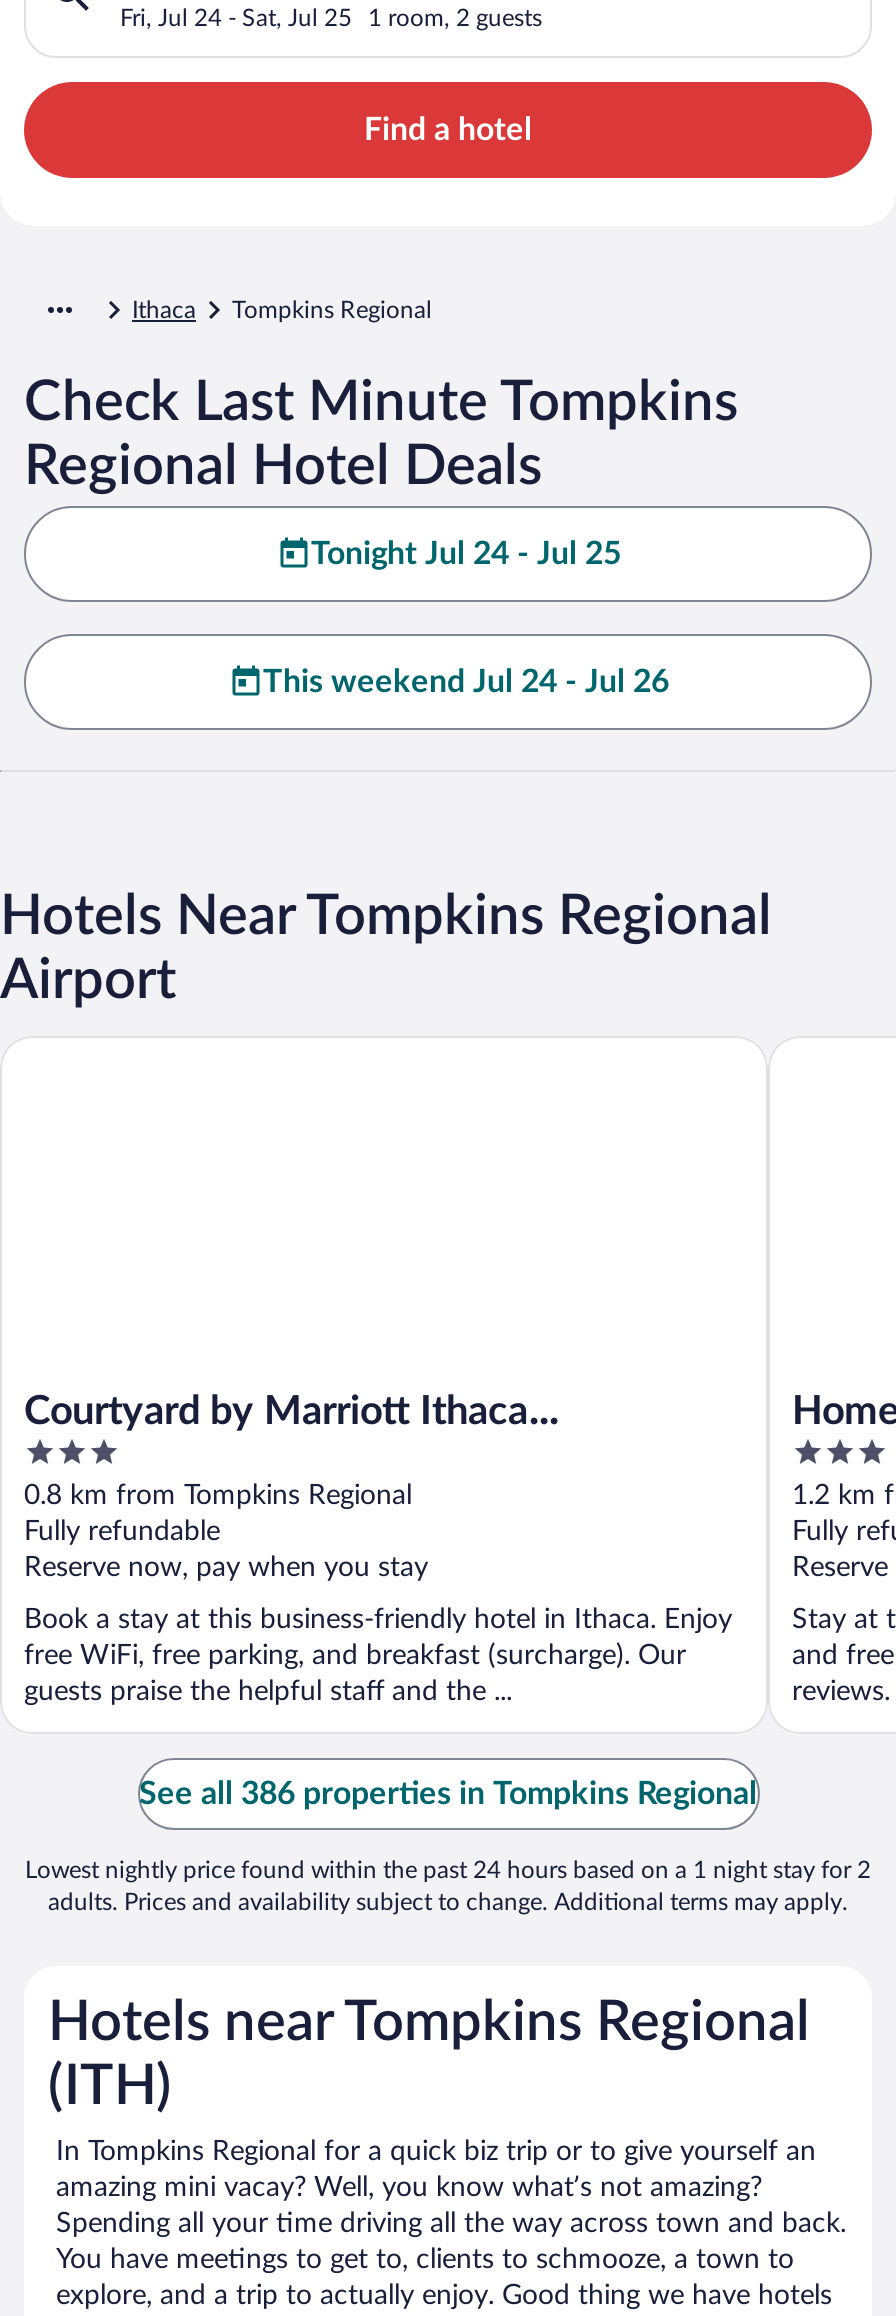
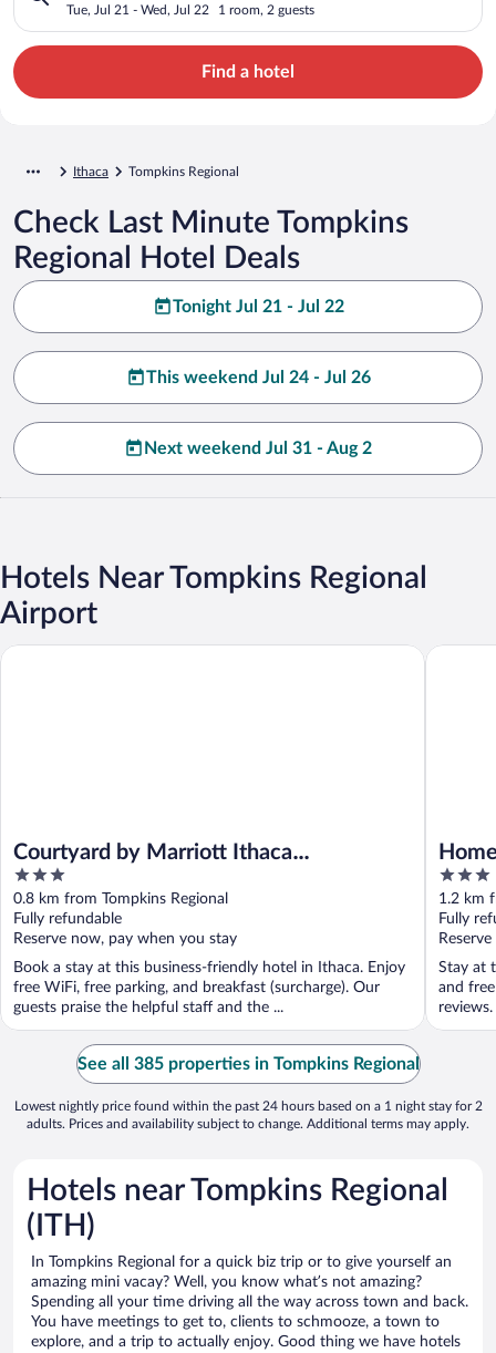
[120,5,352,29] Fri, Jul 24 - Sat, Jul 25 -> [66,3,209,16] Tue, Jul 21 - Wed, Jul 22
[311,537,621,569] Tonight Jul 24 - Jul 25 -> [172,298,344,315] Tonight Jul 21 - Jul 22
none -> [144,439,372,457] Next weekend Jul 31 - Aug 2
[139,1778,757,1810] See all 386 properties in Tompkins Regional -> [77,1055,419,1073] See all 385 properties in Tompkins Regional

